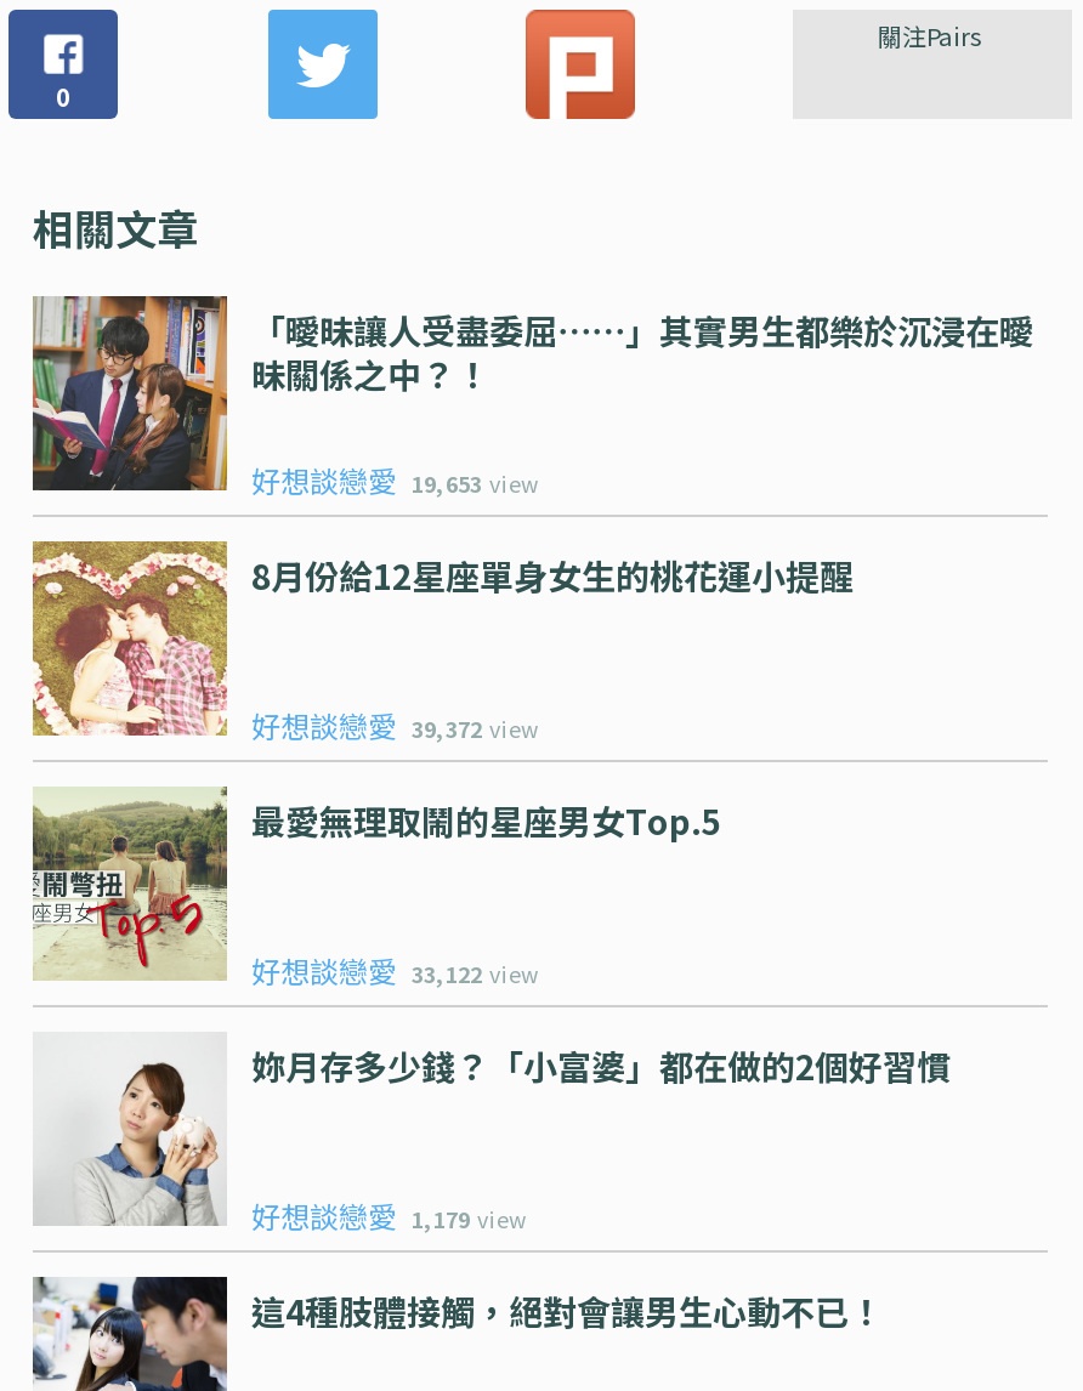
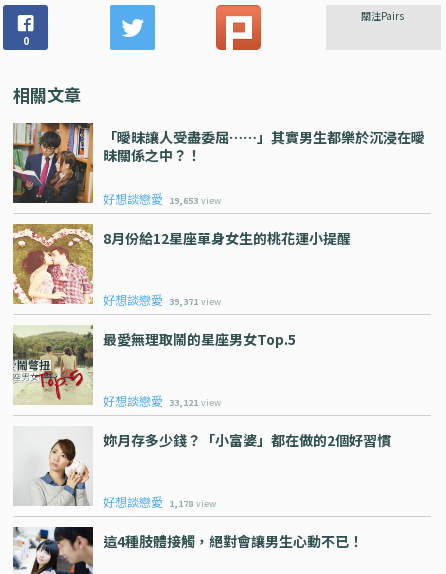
[251,703,538,744] 好想談戀愛 39,372 view -> [103,290,221,307] 好想談戀愛 39,371 view
[251,948,538,989] 好想談戀愛 33,122 view -> [103,391,221,408] 好想談戀愛 33,121 view
[251,1193,526,1234] 好想談戀愛 1,179 view -> [103,492,216,509] 好想談戀愛 1,178 view

